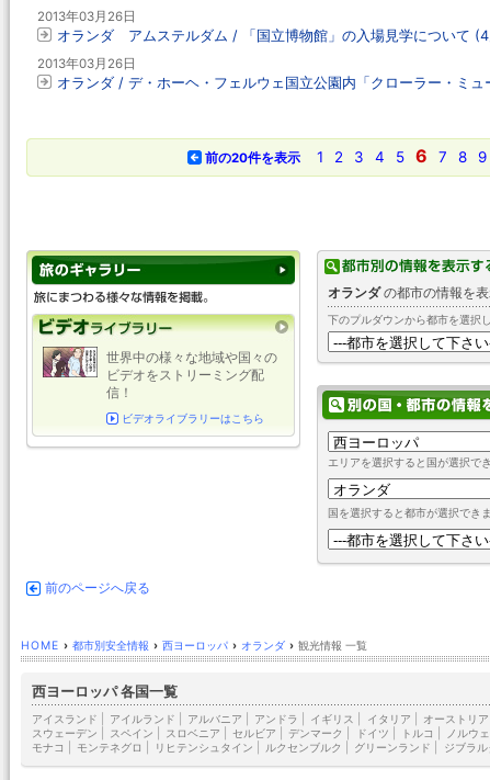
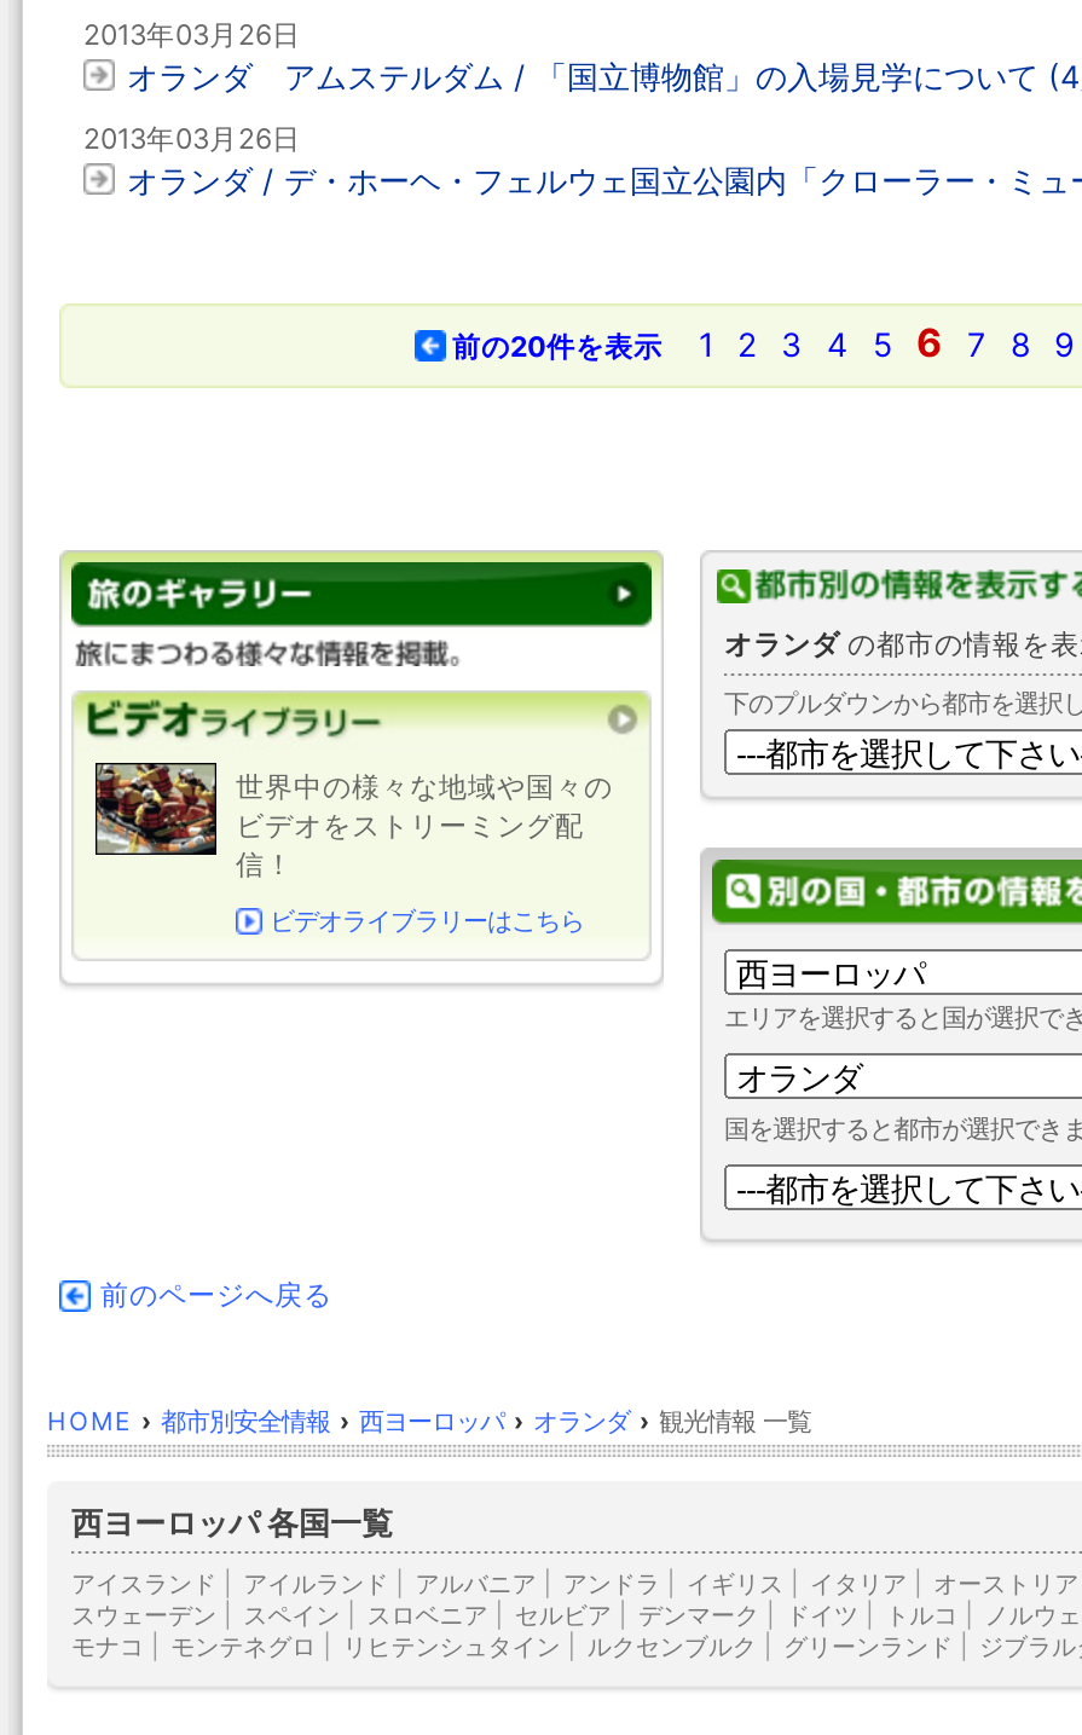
[43,347,98,388] [image] -> [93,763,219,857] [image]

